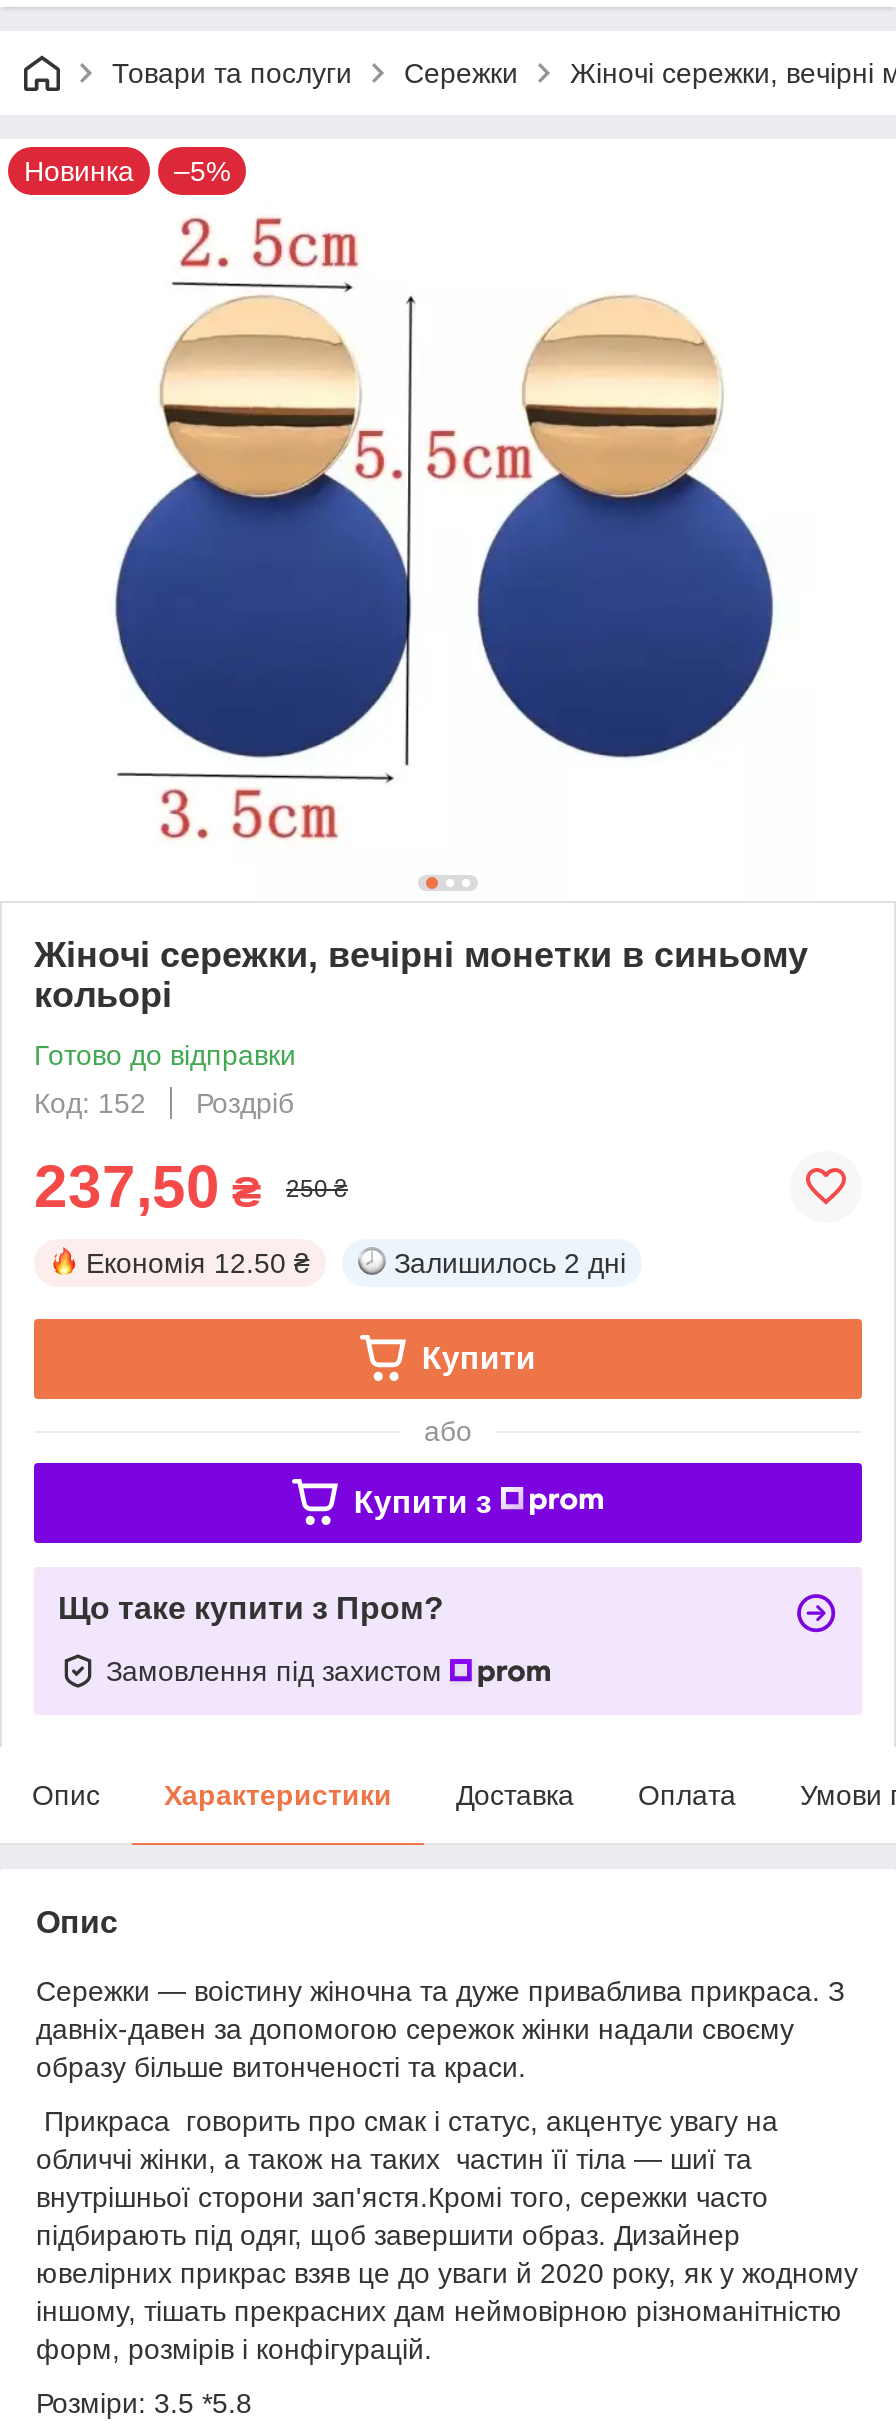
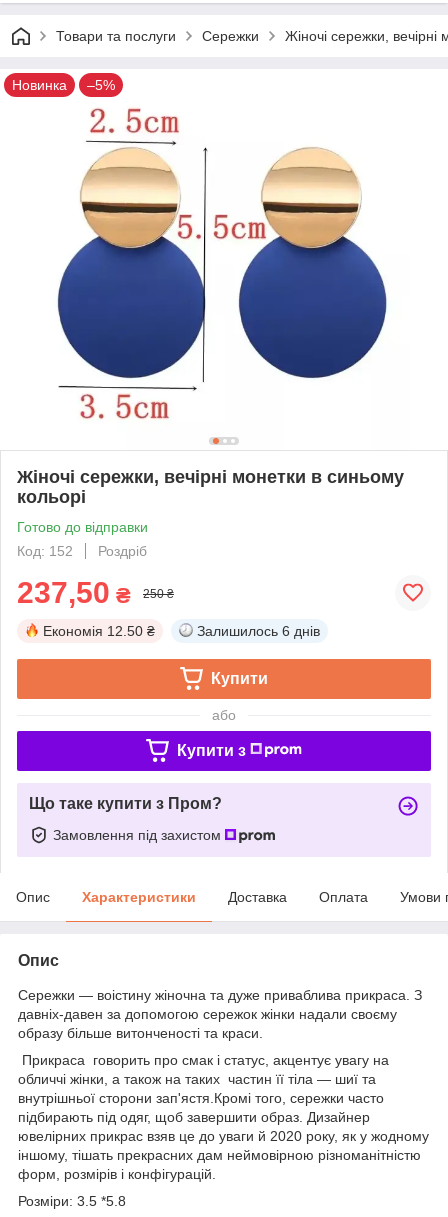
[394,1247,626,1279] Залишилось 2 дні -> [197,623,320,639] Залишилось 6 днів

